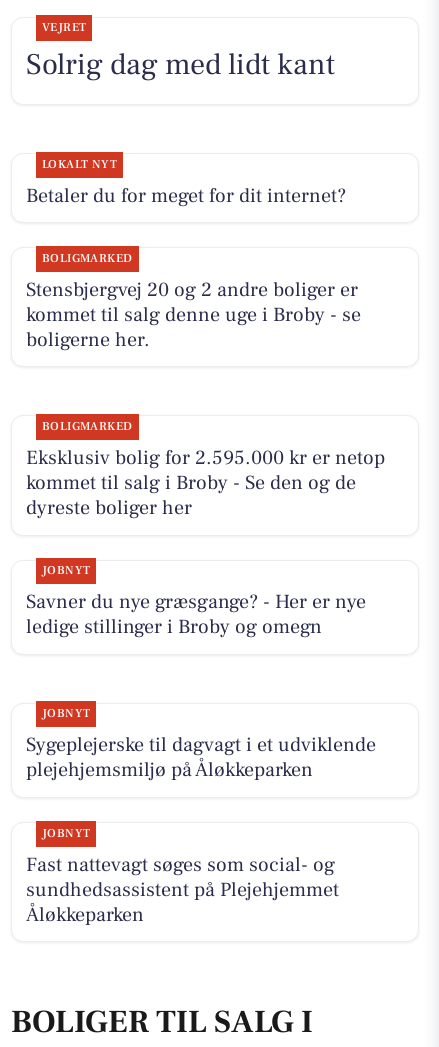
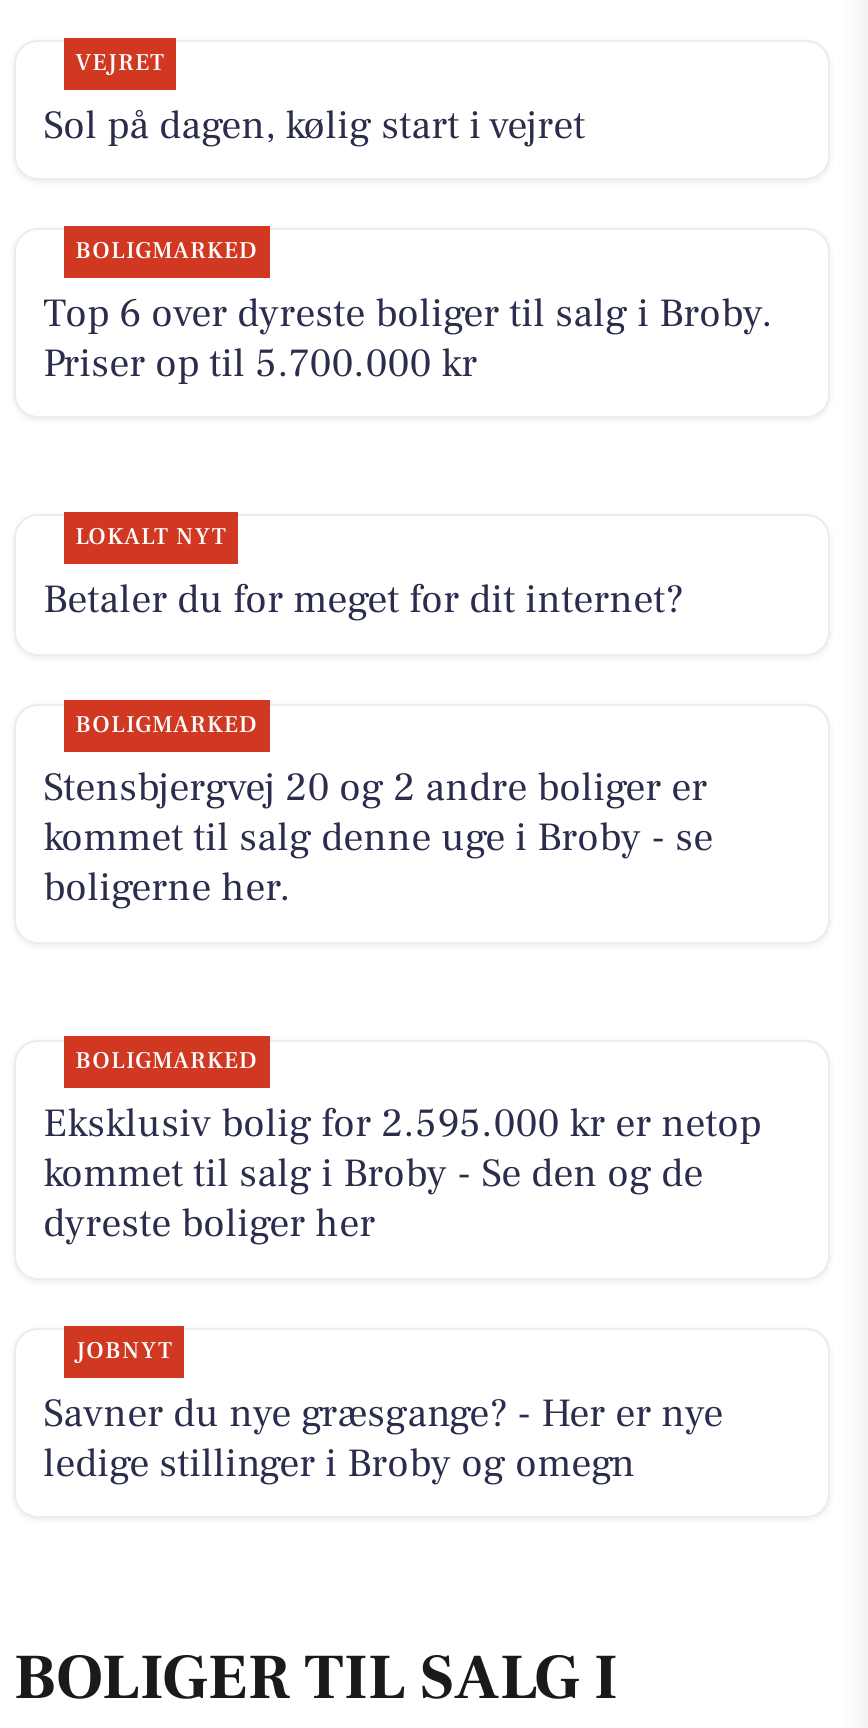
[26,45,335,84] Solrig dag med lidt kant -> [43,99,773,389] Sol på dagen, kølig start i vejret | BOLIGMARKED | Top 6 over dyreste boliger til salg i Broby. | Priser op til 5.700.000 kr
moved [26,157,385,640] -> [43,522,761,1489]: LOKALT NYT | Betaler du for meget for dit internet? | BOLIGMARKED | ... | Savner du nye græsgange? - Her er nye | ledige stillinger i Broby og omegn
[26,706,376,928] JOBNYT | Sygeplejerske til dagvagt i et udviklende | plejehjemsmiljø på Åløkkeparken | JOBNYT | Fast nattevagt søges som social- og | sundhedsassistent på Plejehjemmet | Åløkkeparken -> none

